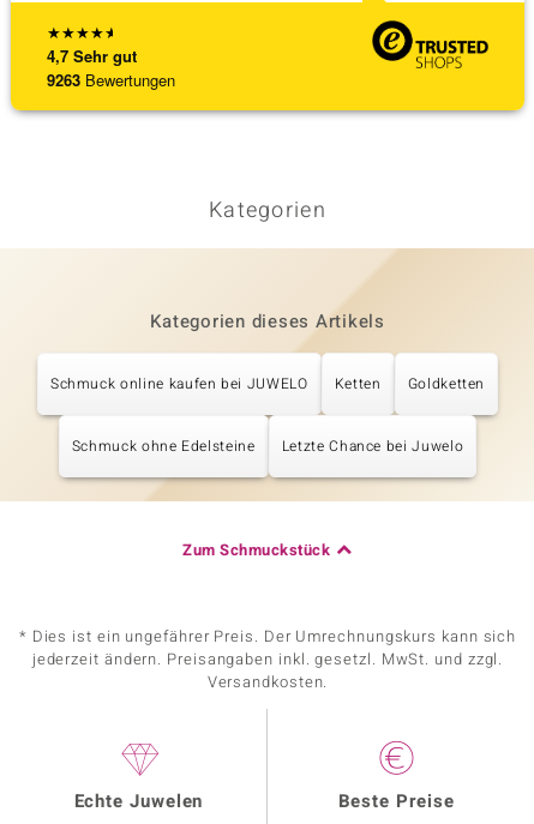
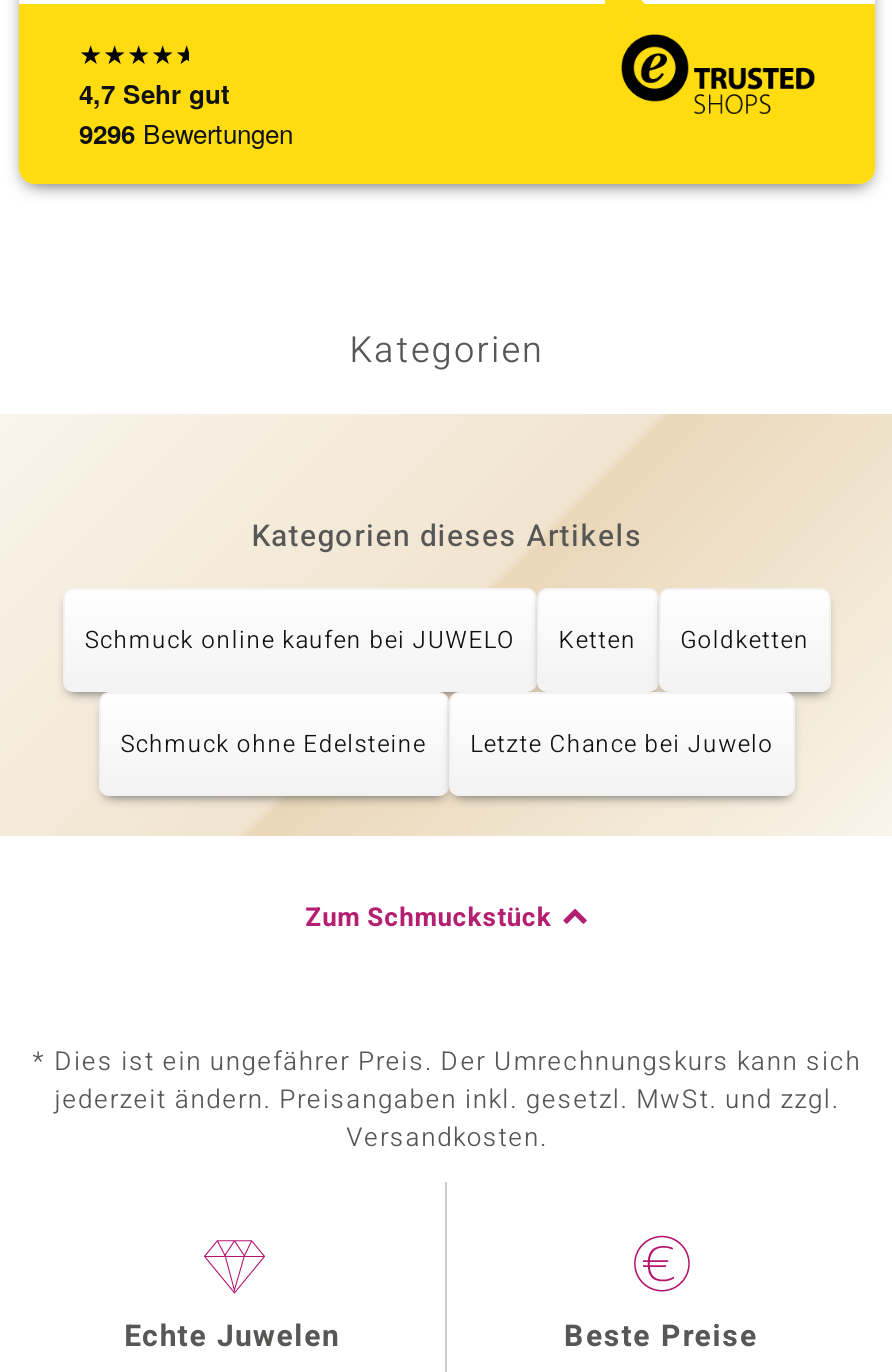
[47,68,175,91] 9263 Bewertungen -> [79,114,293,152] 9296 Bewertungen

